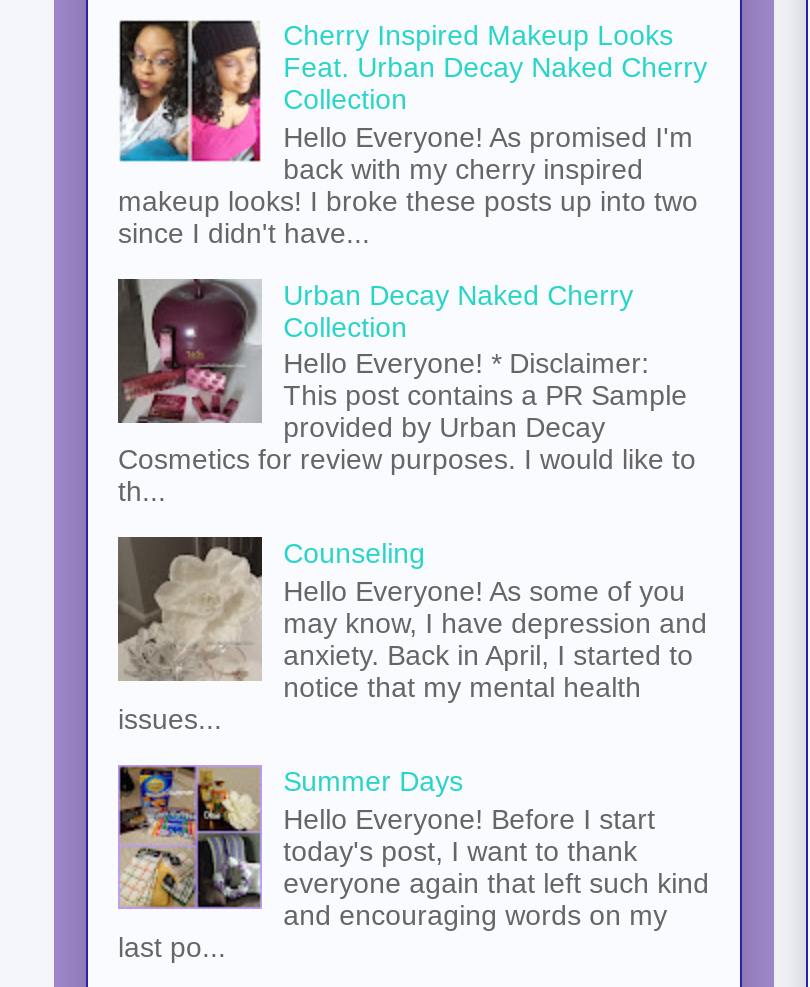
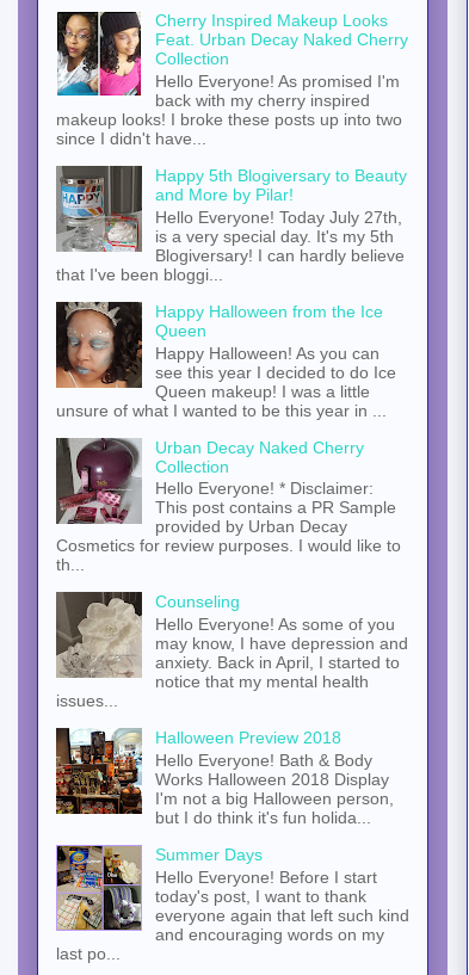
none -> [55,301,137,389] [image]
none -> [56,165,406,419] [image] | Happy 5th Blogiversary to Beauty | and More by Pilar! | Hello Everyone! Today July 27th, | is a very special day. It's my 5th | Blogiversary! I can hardly believe | that I've been bloggi... | Happy Halloween from the Ice | Queen | Happy Halloween! As you can | see this year I decided to do Ice | Queen makeup! I was a little | unsure of what I wanted to be this year in ...
none -> [55,727,393,827] [image] | Halloween Preview 2018 | Hello Everyone! Bath & Body | Works Halloween 2018 Display | I'm not a big Halloween person, | but I do think it's fun holida...

